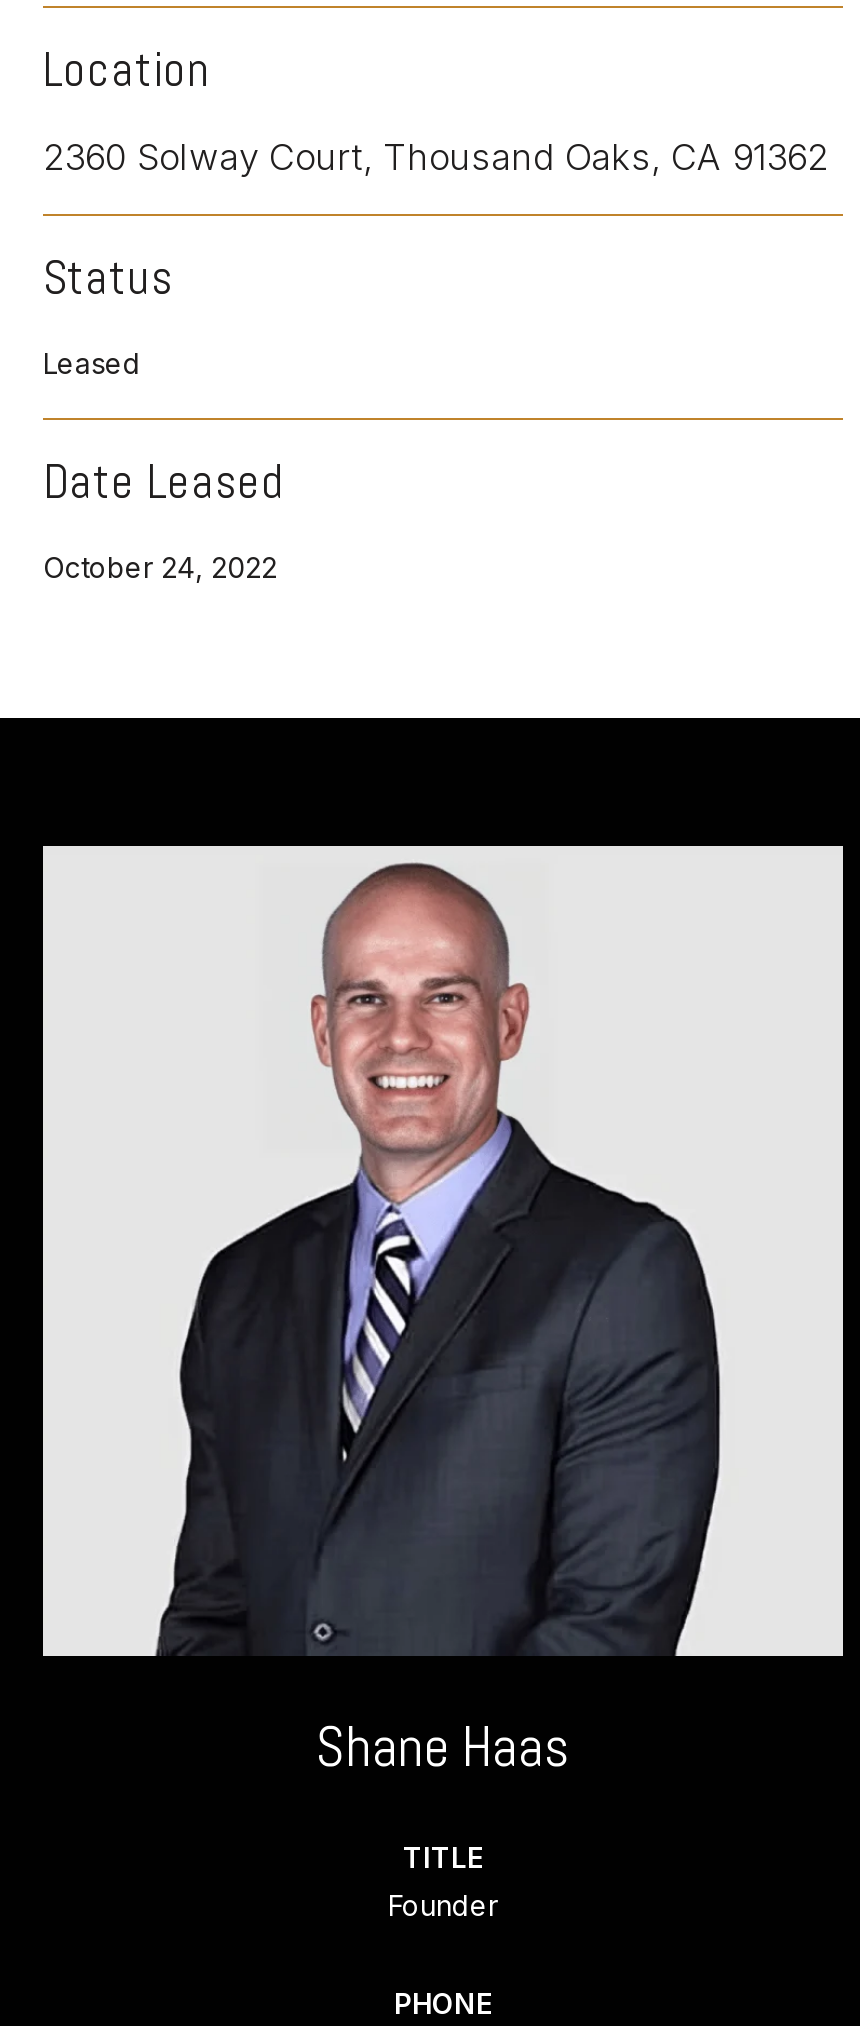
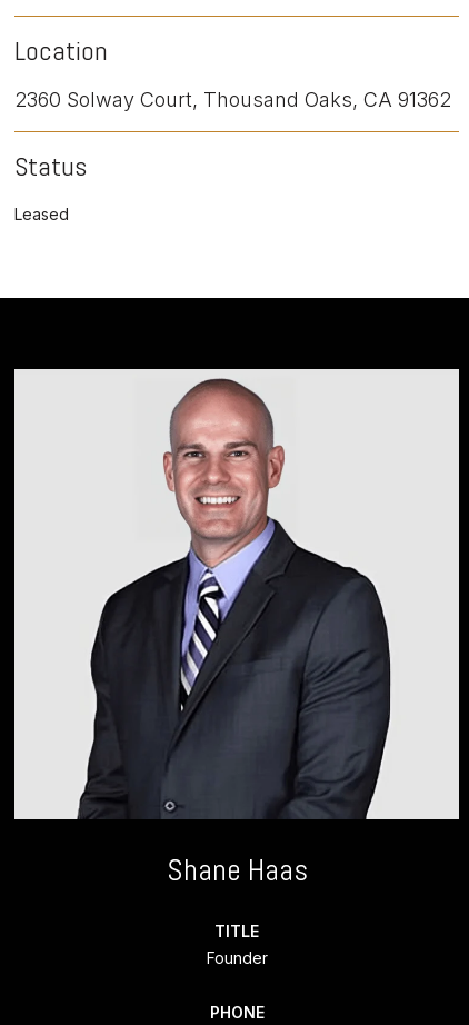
[43,449,285,583] Date Leased | October 24, 2022 -> none

